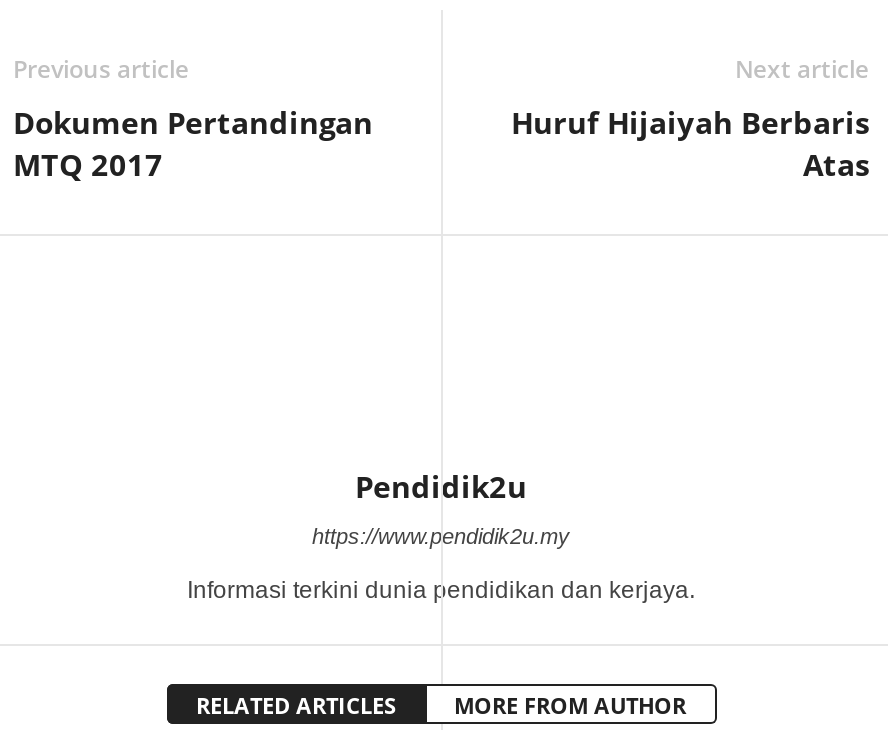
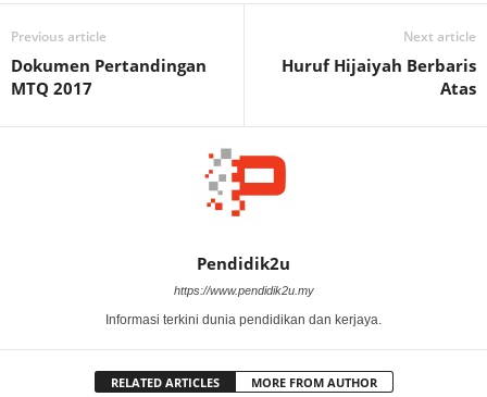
none -> [203,148,287,218] [image]

